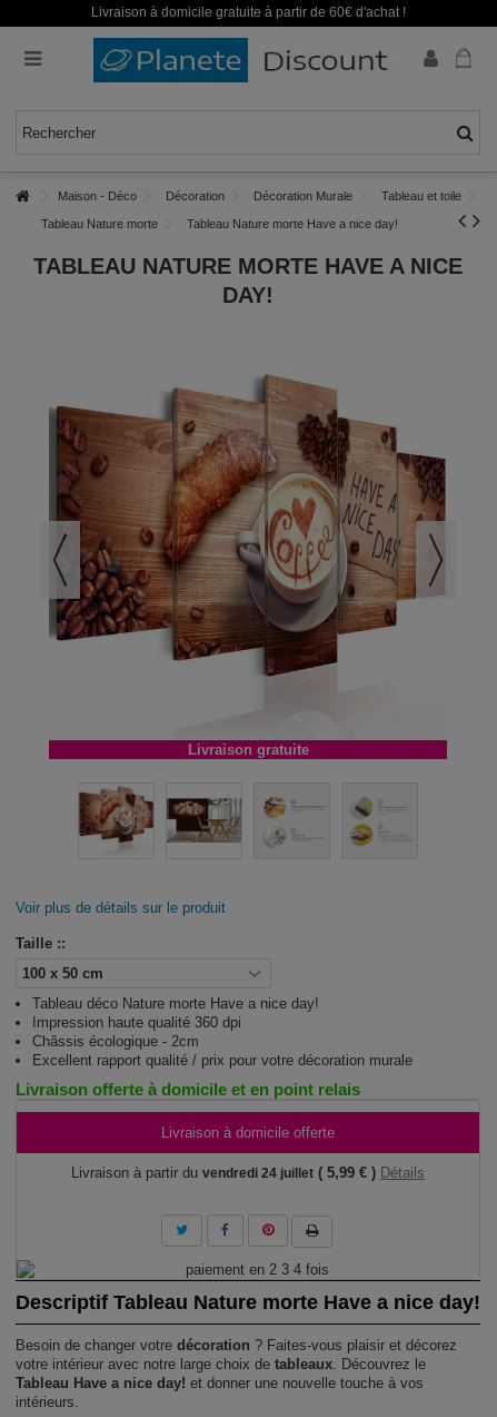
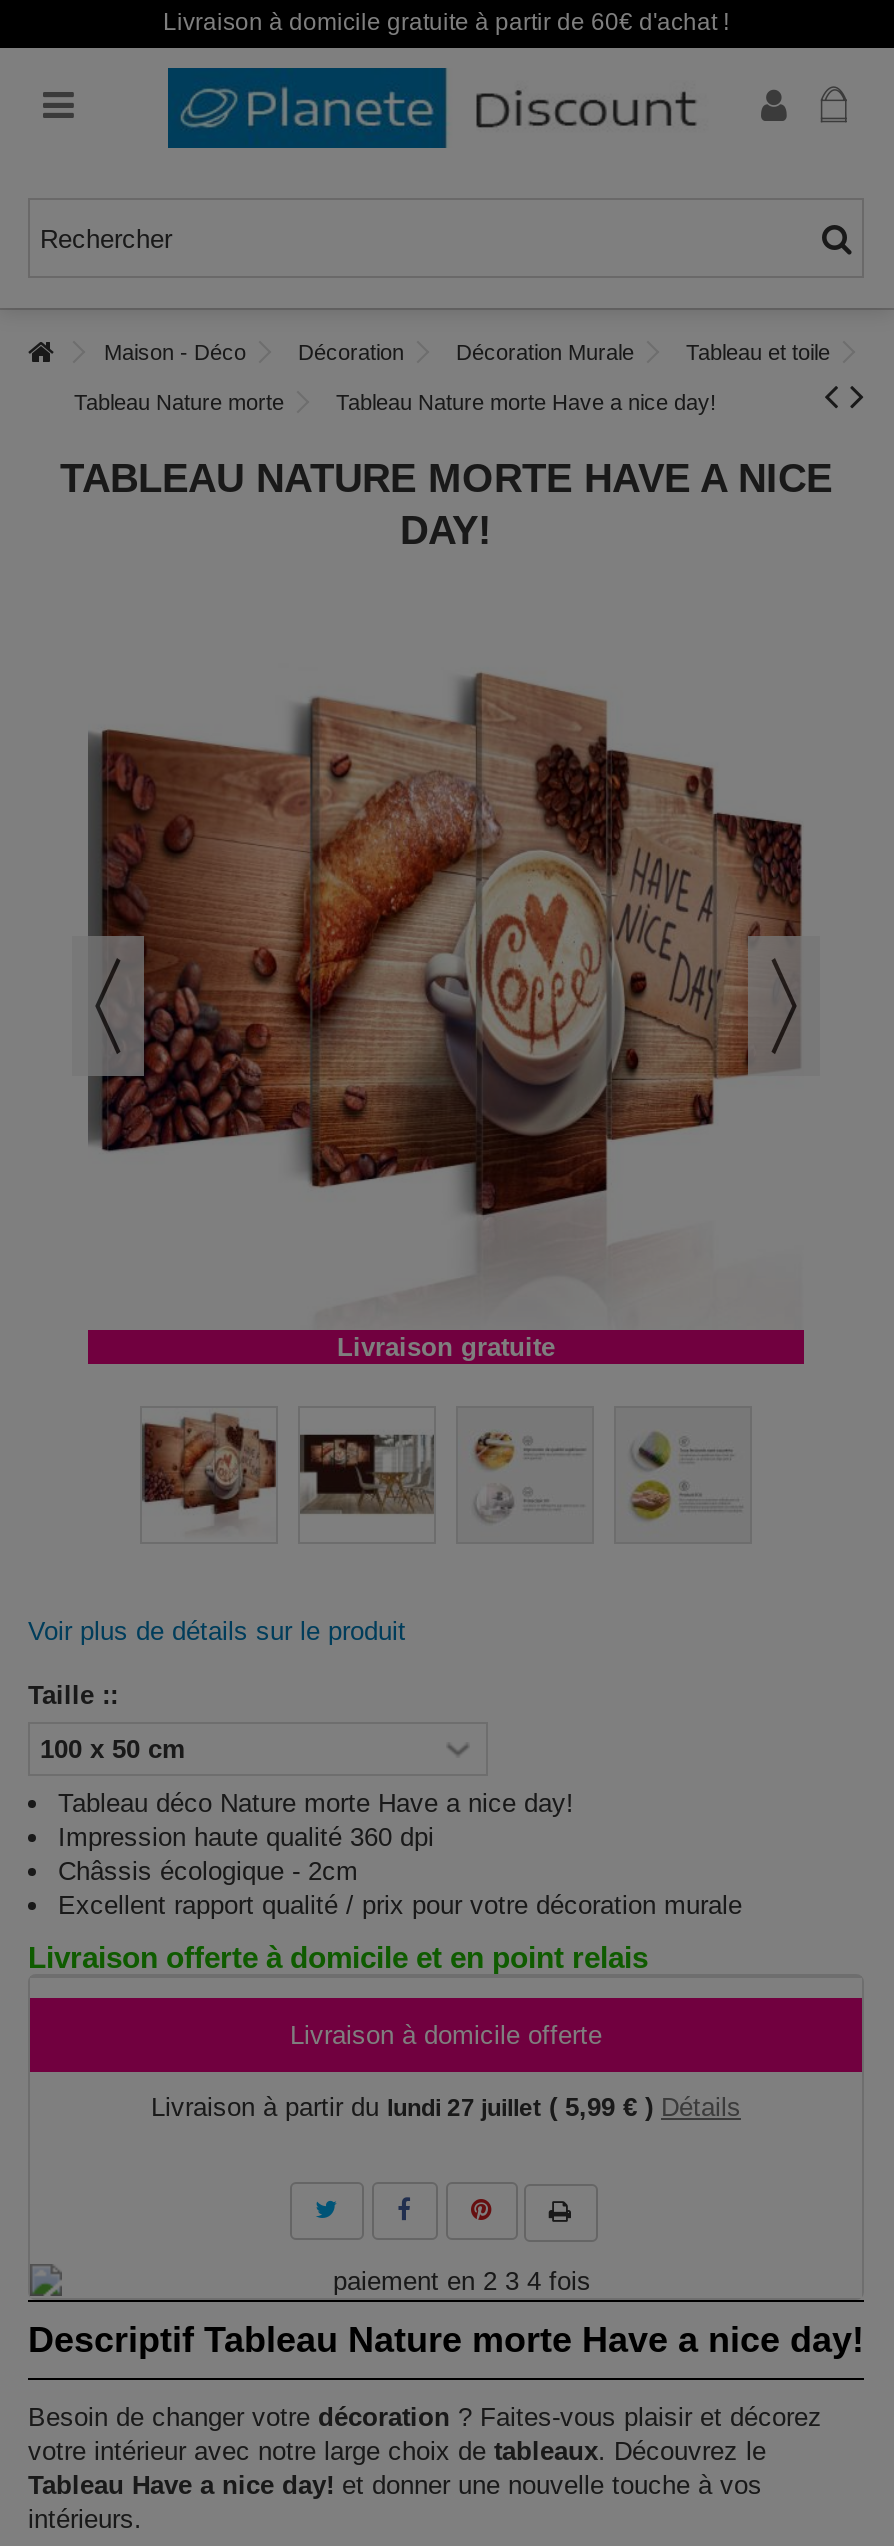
[71,1164,425,1181] Livraison à partir du vendredi 24 juillet ( 5,99 € ) Détails -> [151,2092,741,2122] Livraison à partir du lundi 27 juillet ( 5,99 € ) Détails

